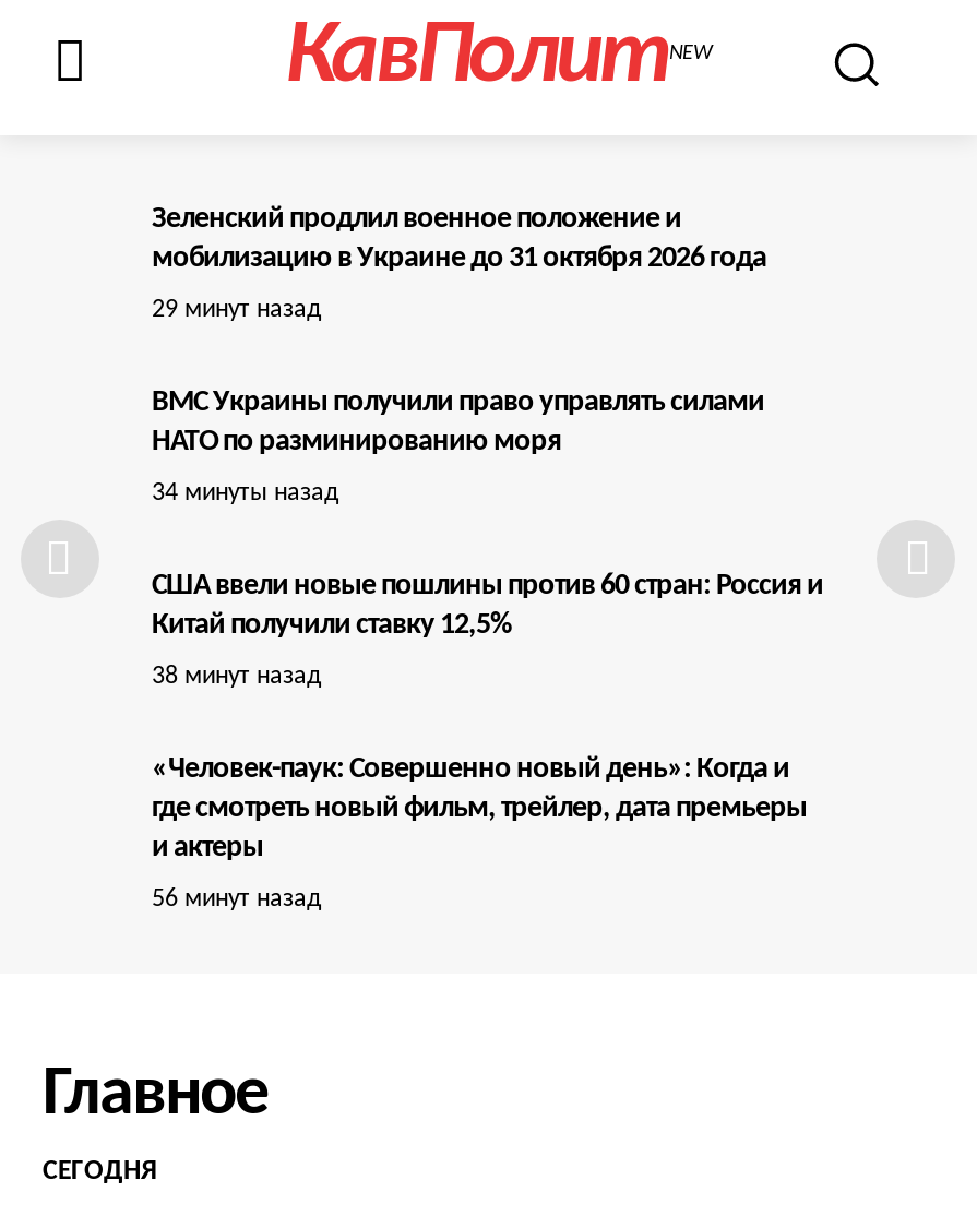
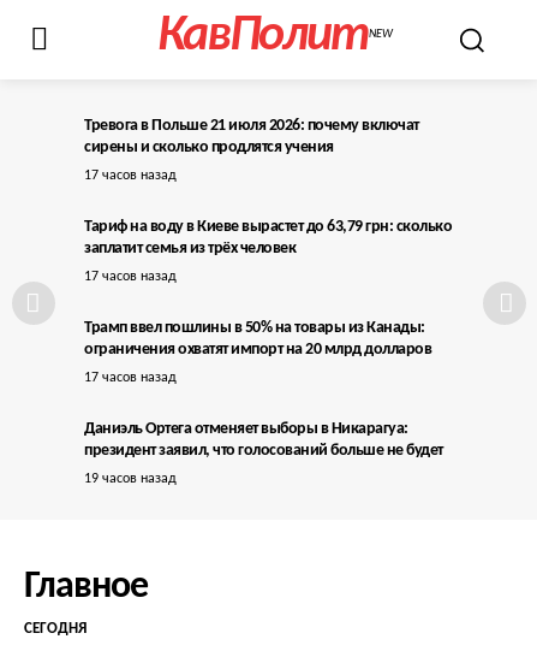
[152,203,766,275] Зеленский продлил военное положение и | мобилизацию в Украине до 31 октября 2026 года -> [84,117,419,156] Тревога в Польше 21 июля 2026: почему включат | сирены и сколько продлятся учения
[152,297,322,323] 29 минут назад -> [84,168,177,183] 17 часов назад
[152,386,764,458] ВМС Украины получили право управлять силами | НАТО по разминированию моря -> [84,218,452,258] Тариф на воду в Киеве вырастет до 63,79 грн: сколько | заплатит семья из трёх человек
[152,480,339,506] 34 минуты назад -> [84,270,177,284] 17 часов назад
[152,570,823,642] США ввели новые пошлины против 60 стран: Россия и | Китай получили ставку 12,5% -> [84,319,431,359] Трамп ввел пошлины в 50% на товары из Канады: | ограничения охватят импорт на 20 млрд долларов
[152,664,322,690] 38 минут назад -> [84,371,177,385] 17 часов назад
[152,753,807,865] «Человек-паук: Совершенно новый день»: Когда и | где смотреть новый фильм, трейлер, дата премьеры | и актеры -> [84,420,443,460] Даниэль Ортега отменяет выборы в Никарагуа: | президент заявил, что голосований больше не будет
[152,886,322,913] 56 минут назад -> [84,472,177,486] 19 часов назад

